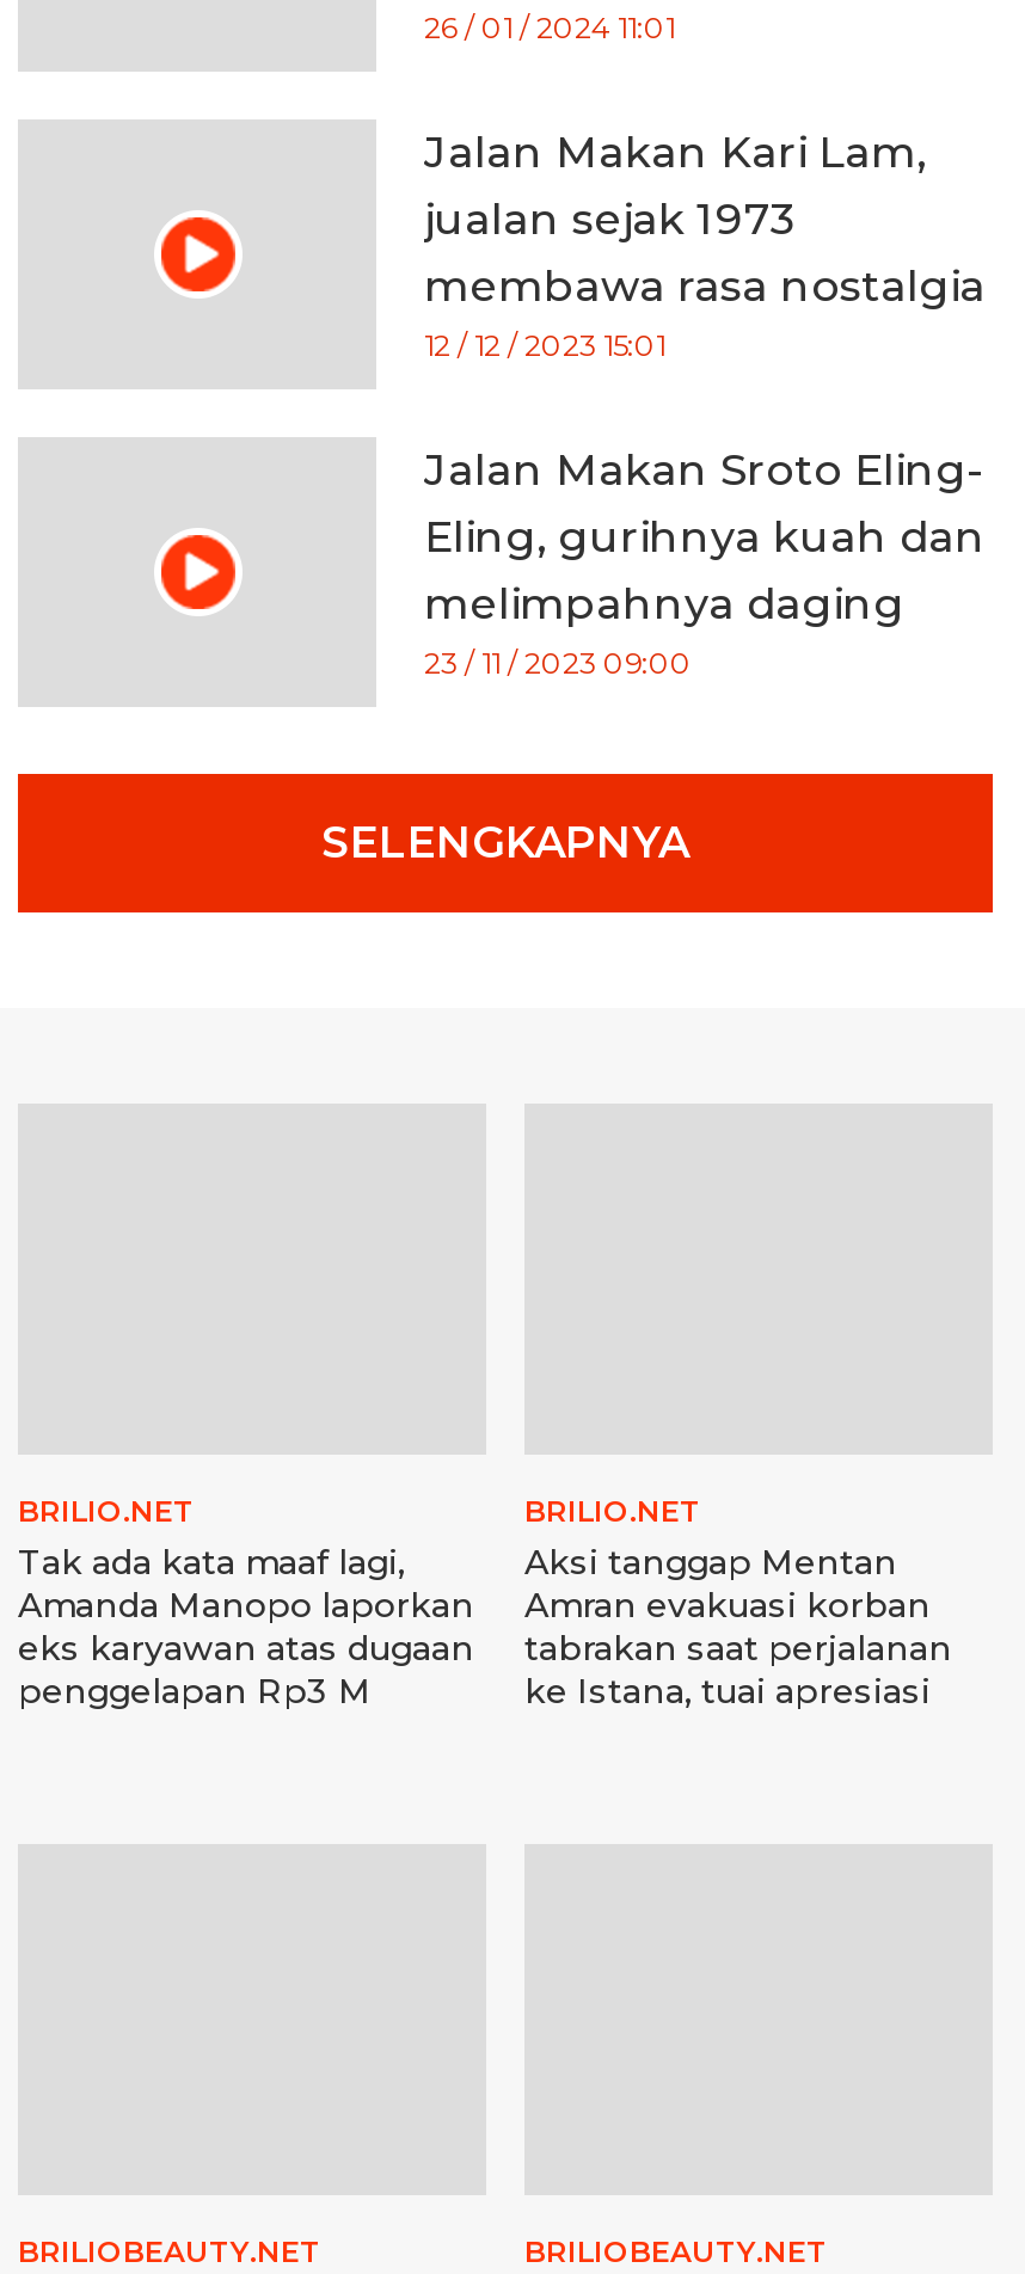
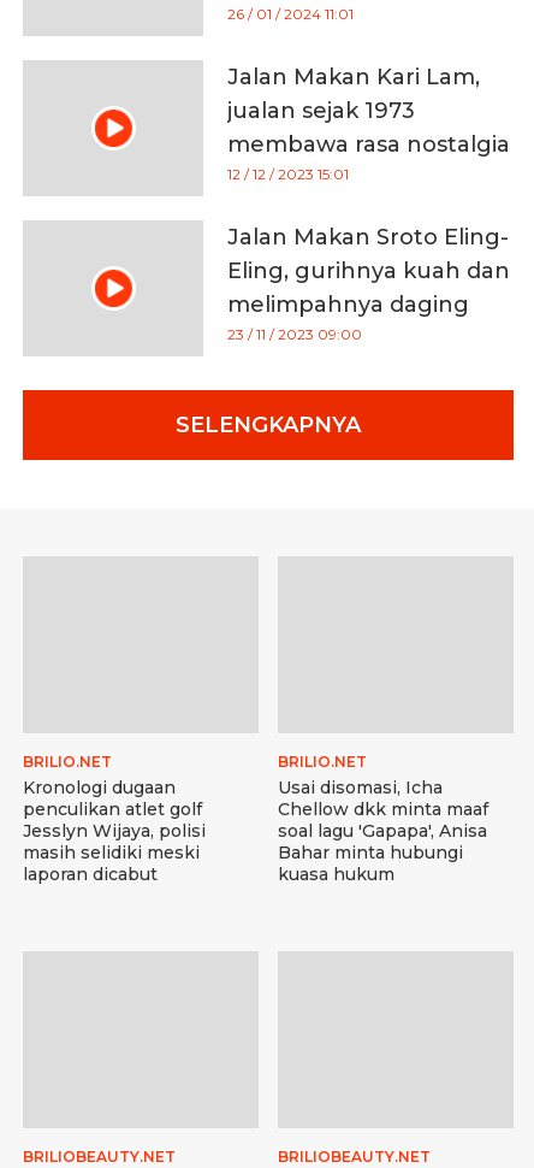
[18,1540,474,1712] Tak ada kata maaf lagi, | Amanda Manopo laporkan | eks karyawan atas dugaan | penggelapan Rp3 M -> [23,777,206,885] Kronologi dugaan | penculikan atlet golf | Jesslyn Wijaya, polisi | masih selidiki meski | laporan dicabut
[524,1540,952,1712] Aksi tanggap Mentan | Amran evakuasi korban | tabrakan saat perjalanan | ke Istana, tuai apresiasi -> [278,777,488,885] Usai disomasi, Icha | Chellow dkk minta maaf | soal lagu 'Gapapa', Anisa | Bahar minta hubungi | kuasa hukum

